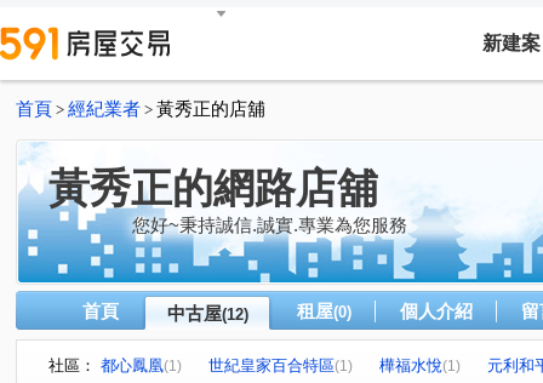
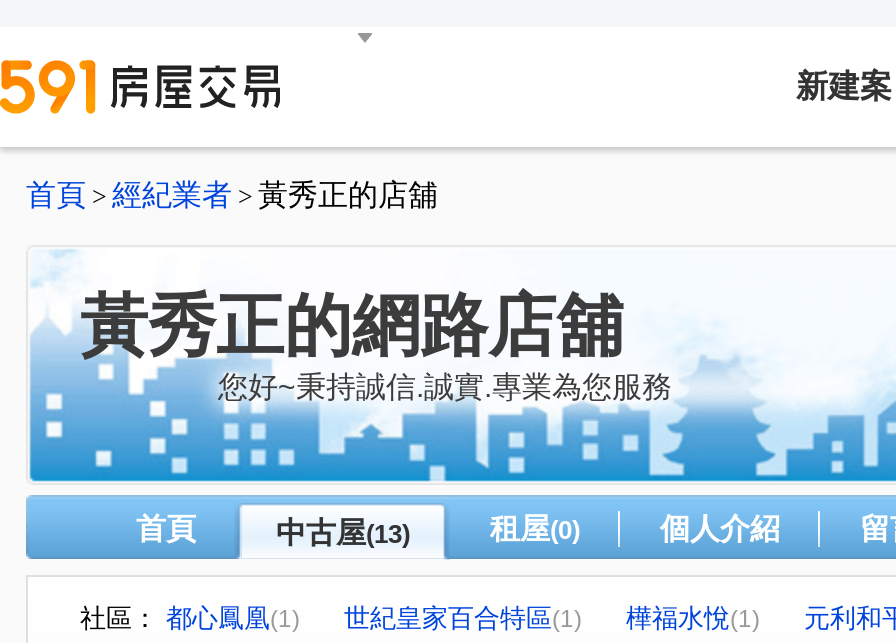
[167,303,248,324] 中古屋(12) -> [276,515,410,549] 中古屋(13)

